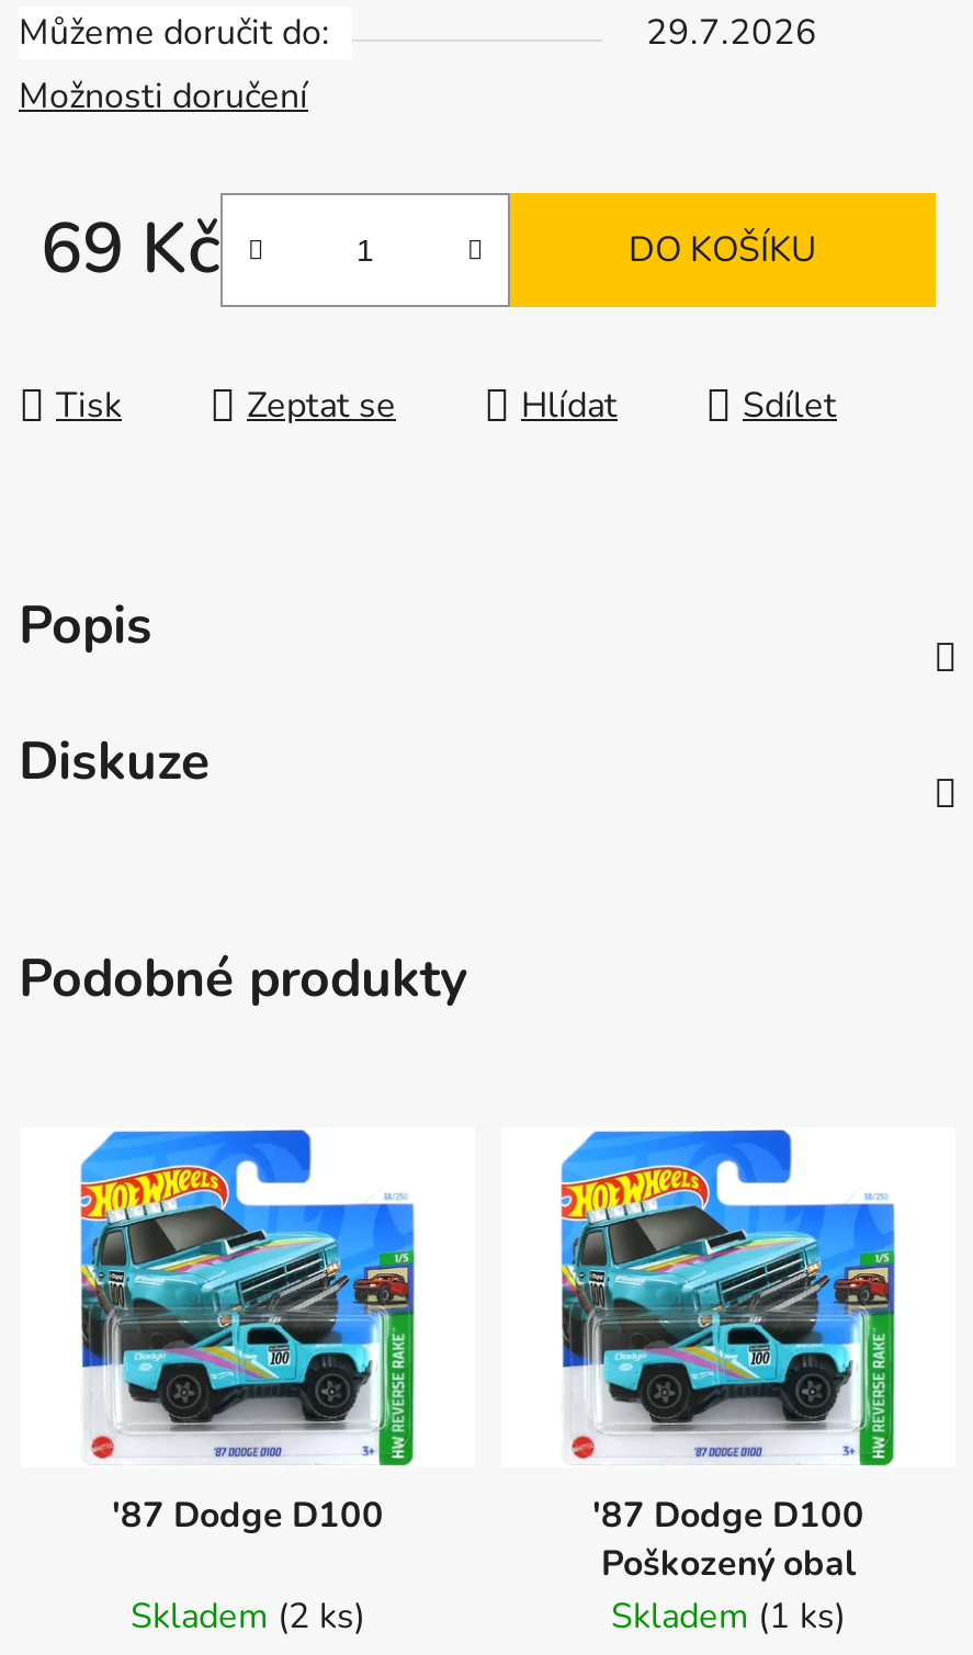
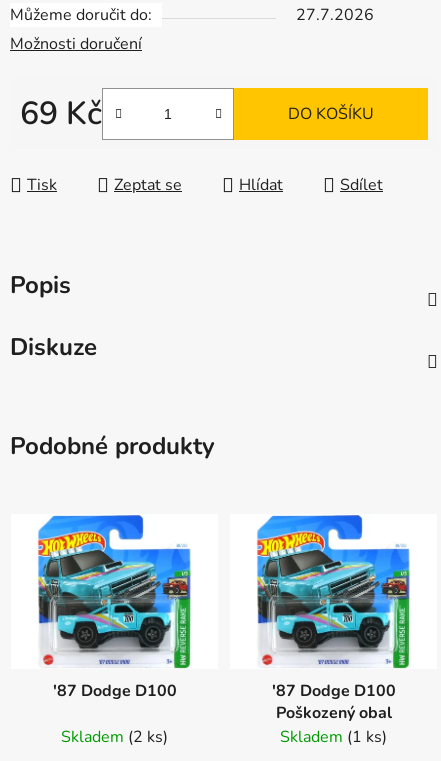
[646,9,817,57] 29.7.2026 -> [296,4,374,26] 27.7.2026

